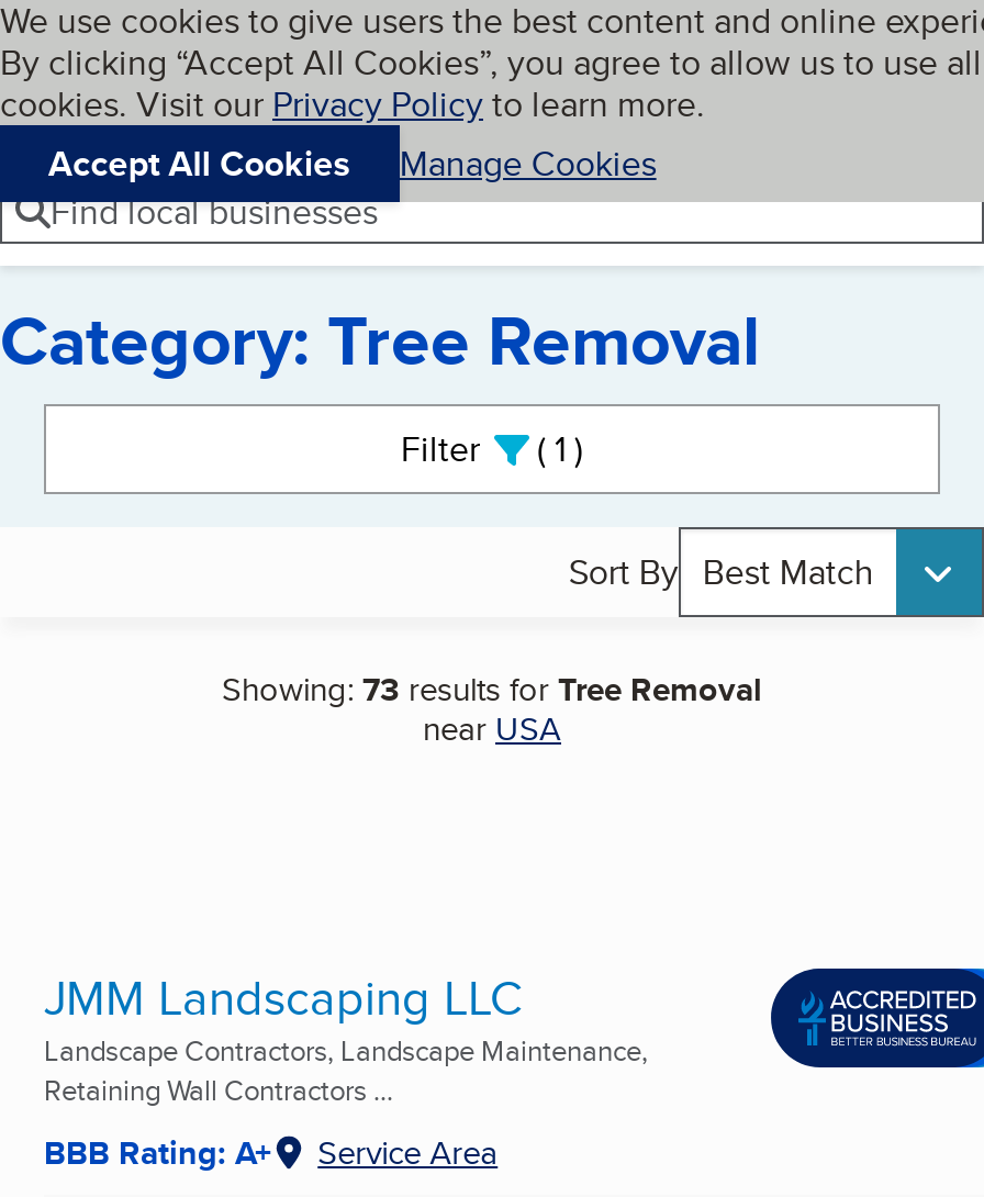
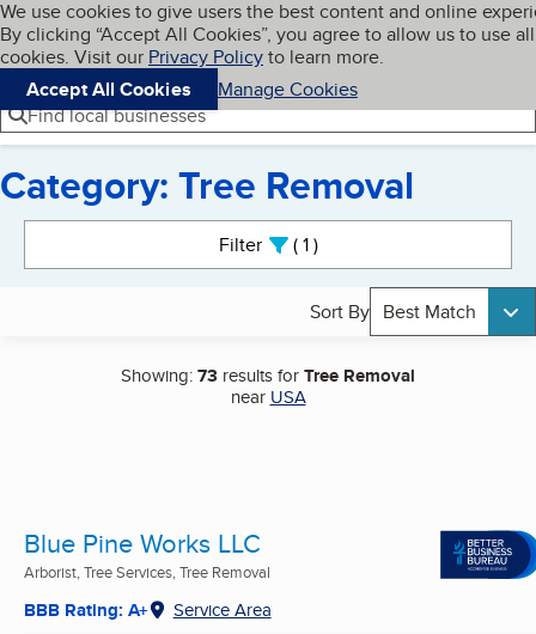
[44,962,648,1109] JMM Landscaping LLC | Landscape Contractors, Landscape Maintenance, | Retaining Wall Contractors ... -> [24,524,270,583] Blue Pine Works LLC | Arborist, Tree Services, Tree Removal
[769,966,977,1070] [image] -> [422,528,532,580] [image]

